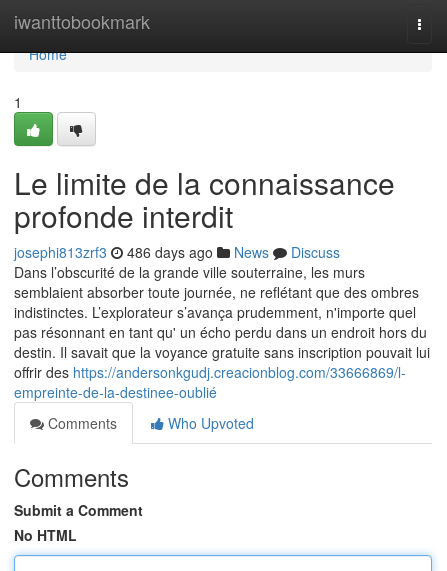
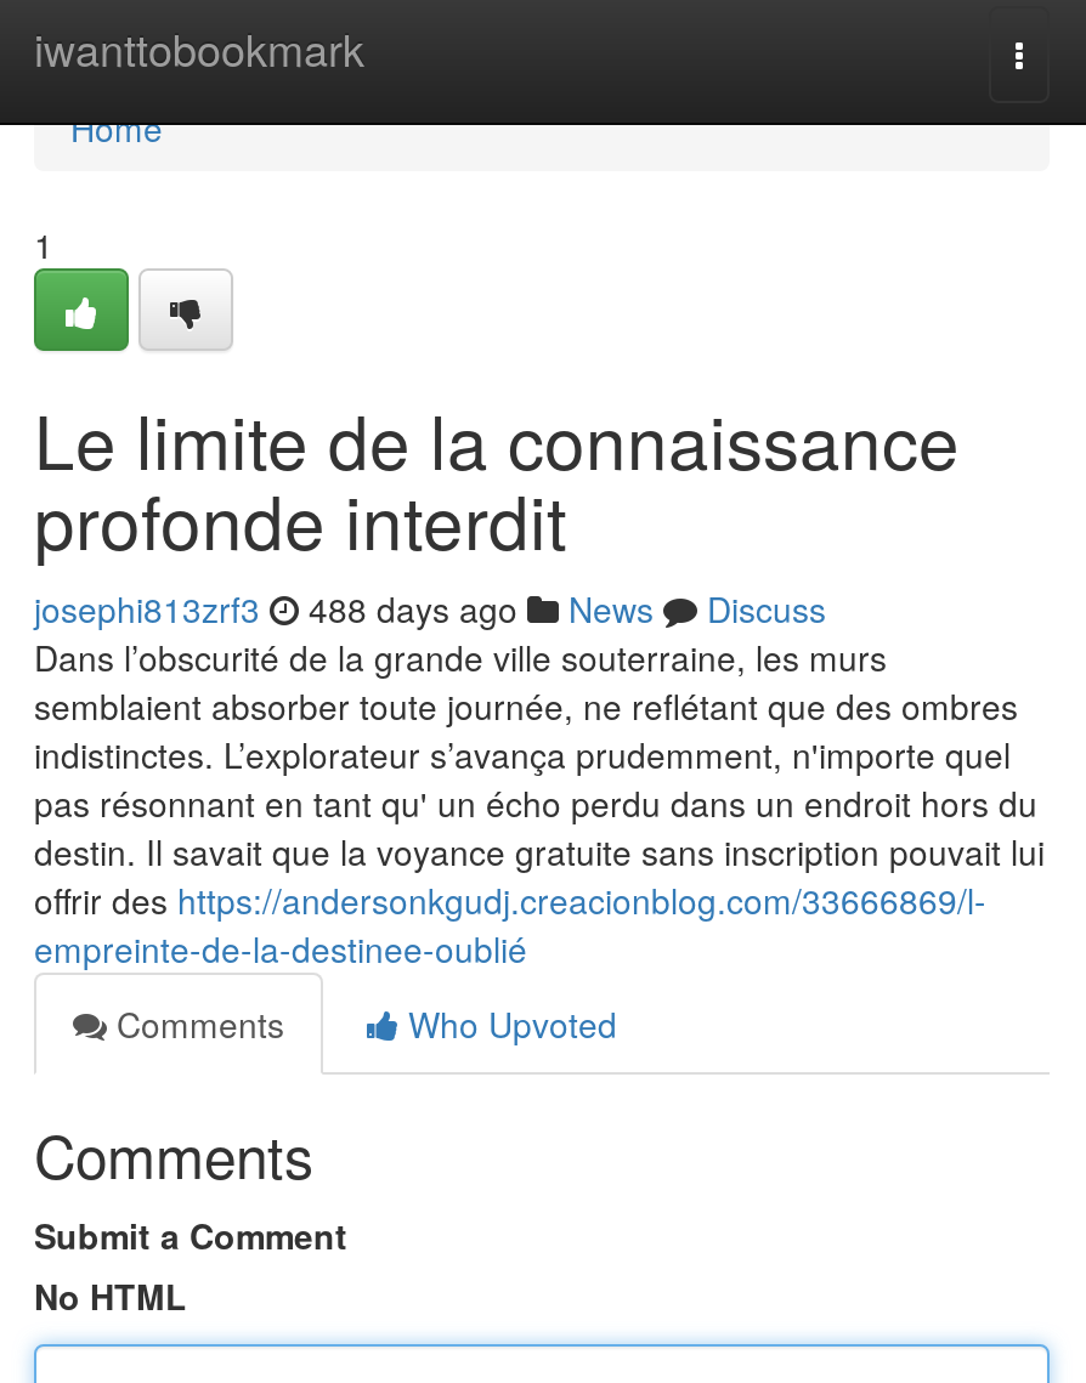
[14,242,340,262] josephi813zrf3 486 days ago News Discuss -> [34,584,826,633] josephi813zrf3 488 days ago News Discuss

